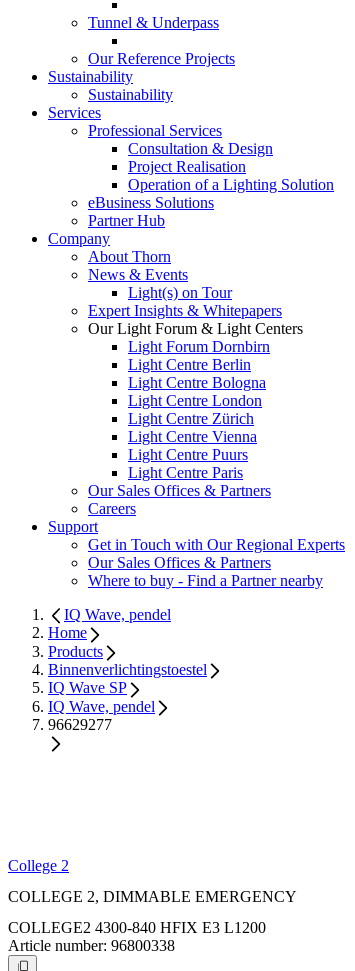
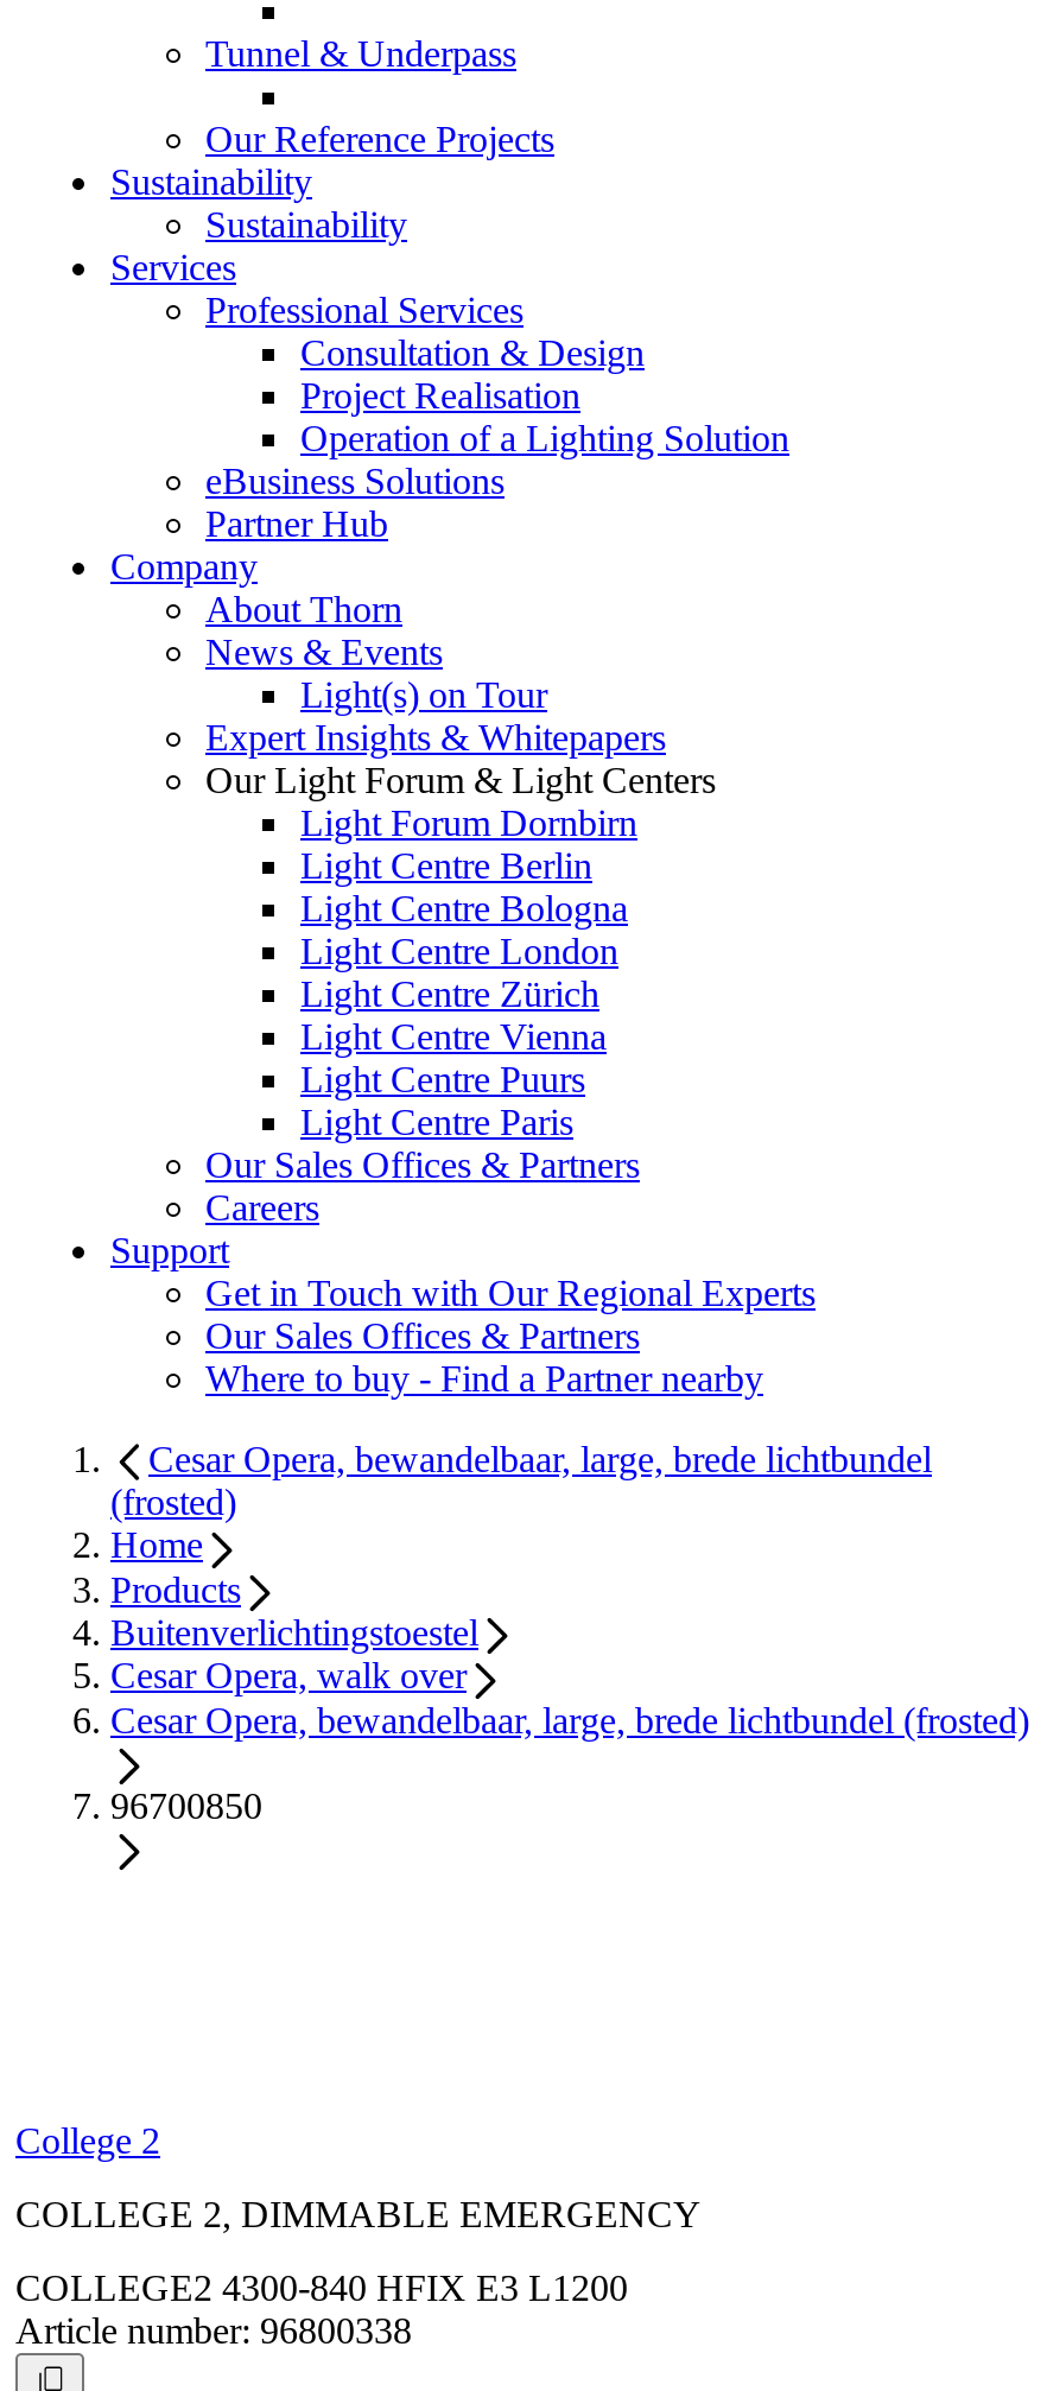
[64,606,171,623] IQ Wave, pendel -> [110,1439,932,1523] Cesar Opera, bewandelbaar, large, brede lichtbundel | (frosted)
[48,661,207,733] Binnenverlichtingstoestel | IQ Wave SP | IQ Wave, pendel | 96629277 -> [110,1612,1029,1826] Buitenverlichtingstoestel | Cesar Opera, walk over | Cesar Opera, bewandelbaar, large, brede lichtbundel (frosted) | 96700850

